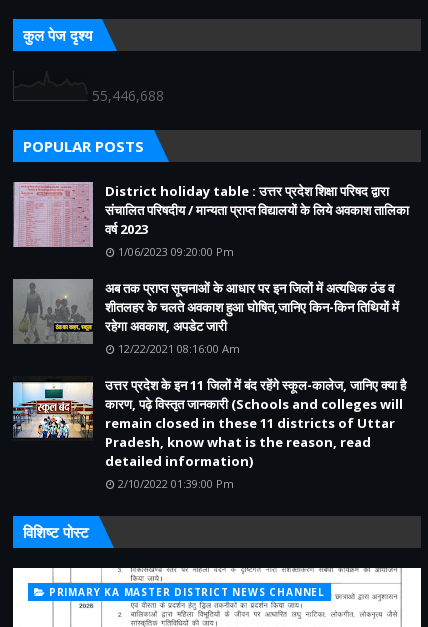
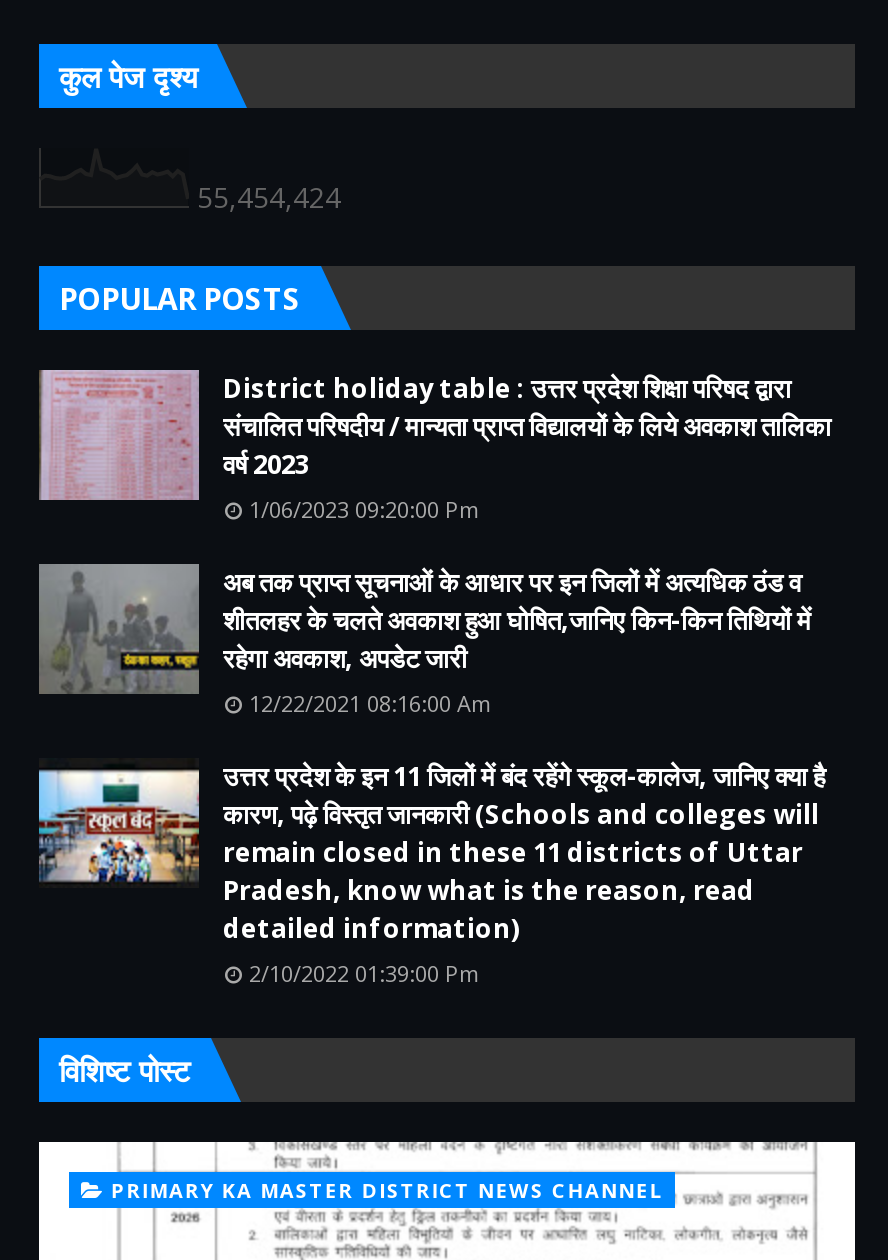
[92,86,164,105] 55,446,688 -> [197,178,341,216] 55,454,424

